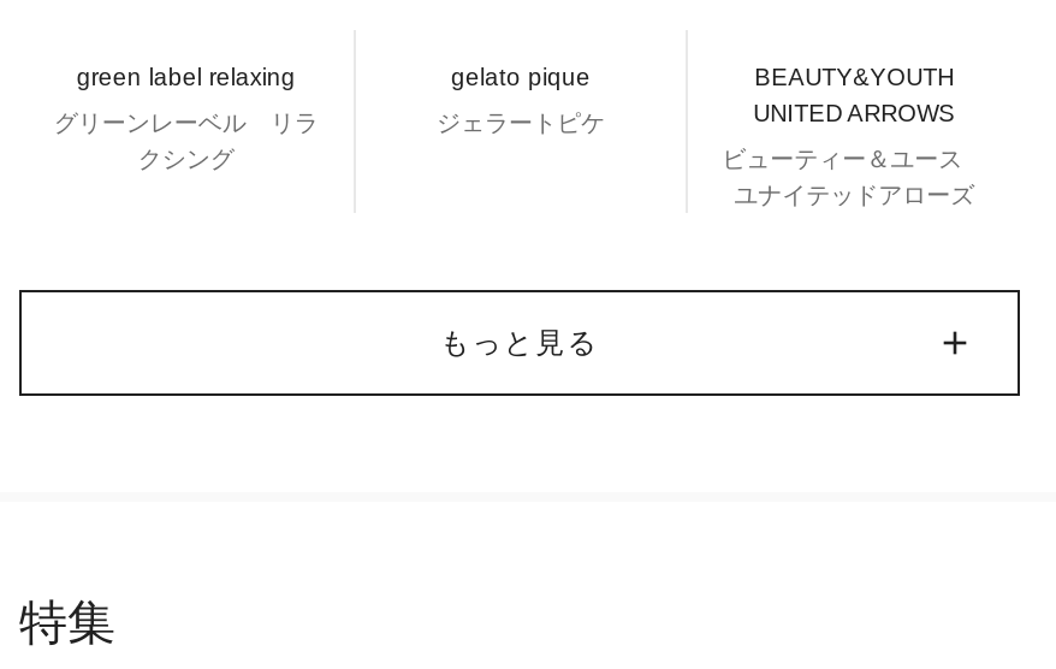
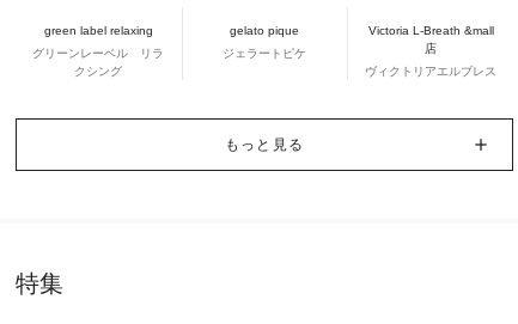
[753,64,955,126] BEAUTY&YOUTH | UNITED ARROWS -> [368,24,494,55] Victoria L-Breath &mall | 店
[722,146,986,208] ビューティー＆ユース | ユナイテッドアローズ -> [365,65,497,78] ヴィクトリアエルブレス

